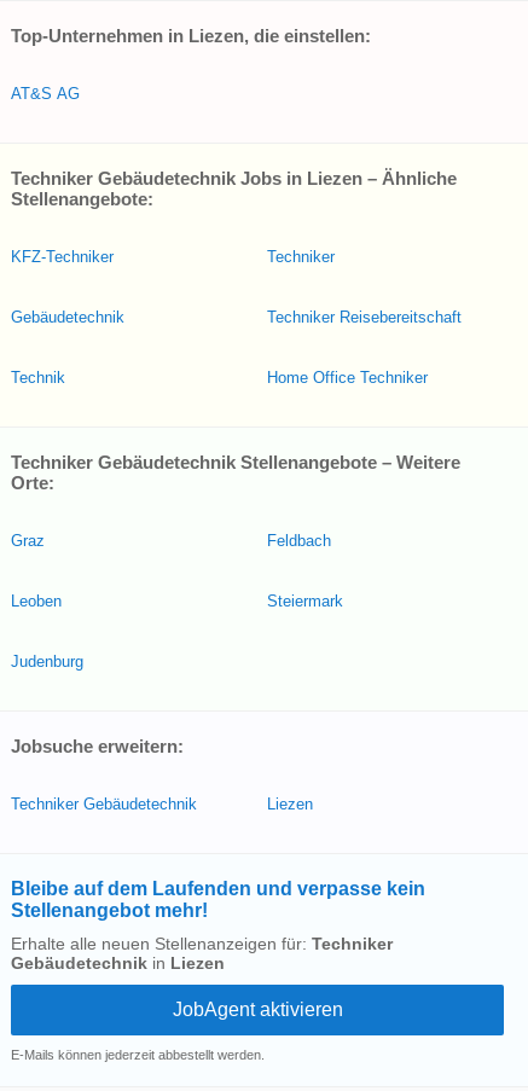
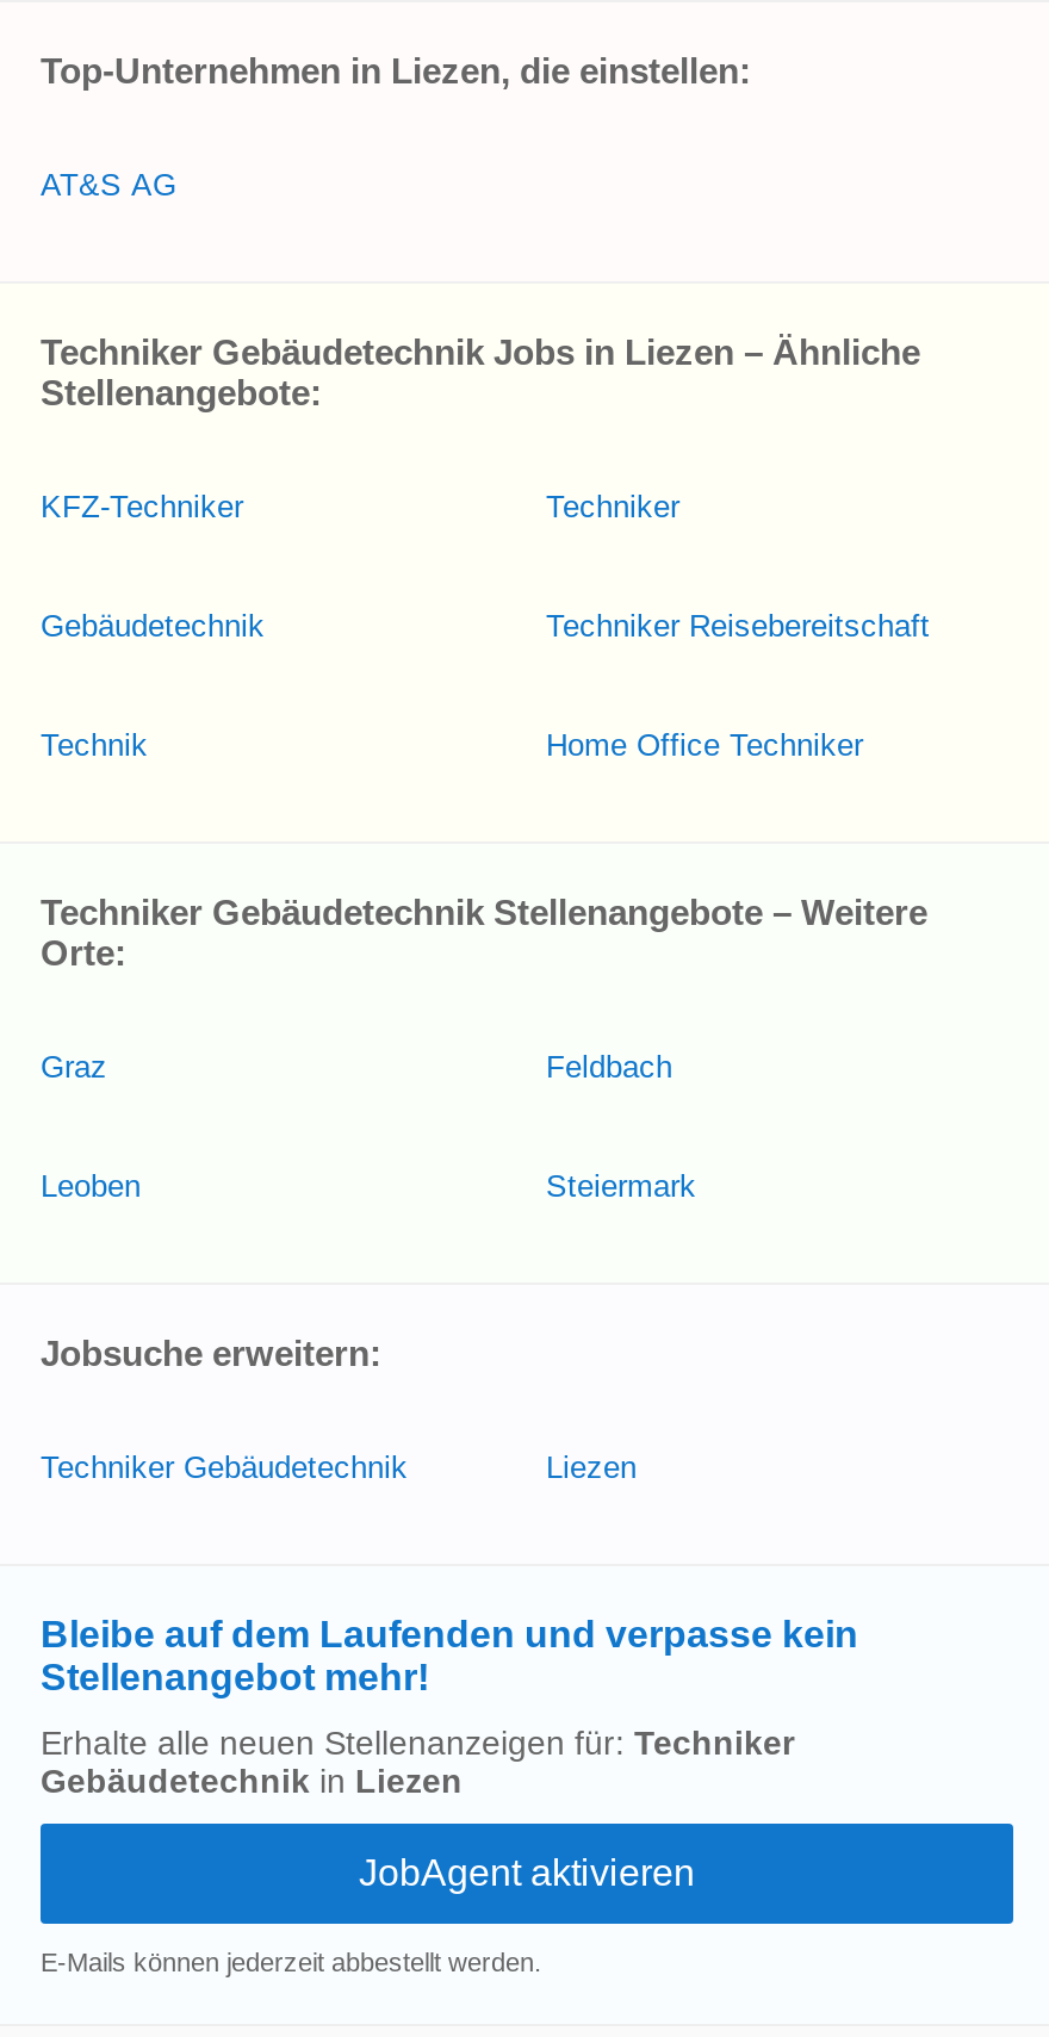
[11,652,83,671] Judenburg -> none

